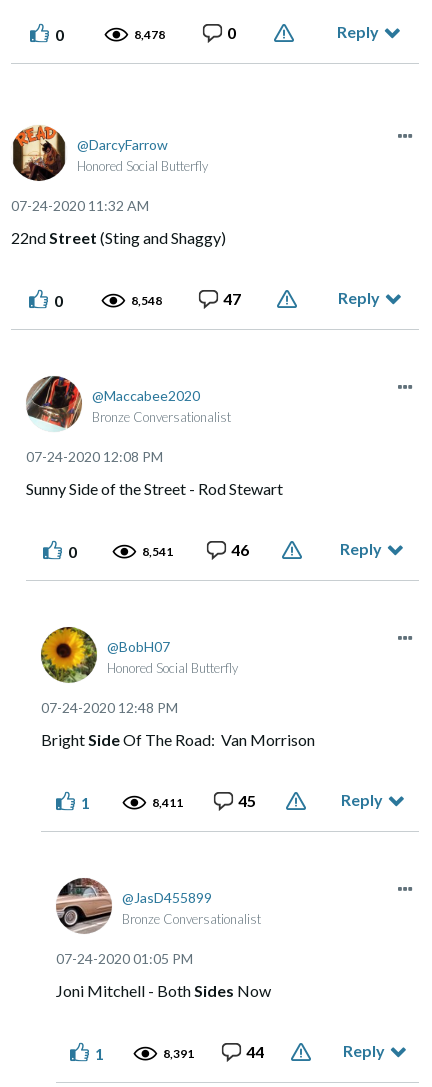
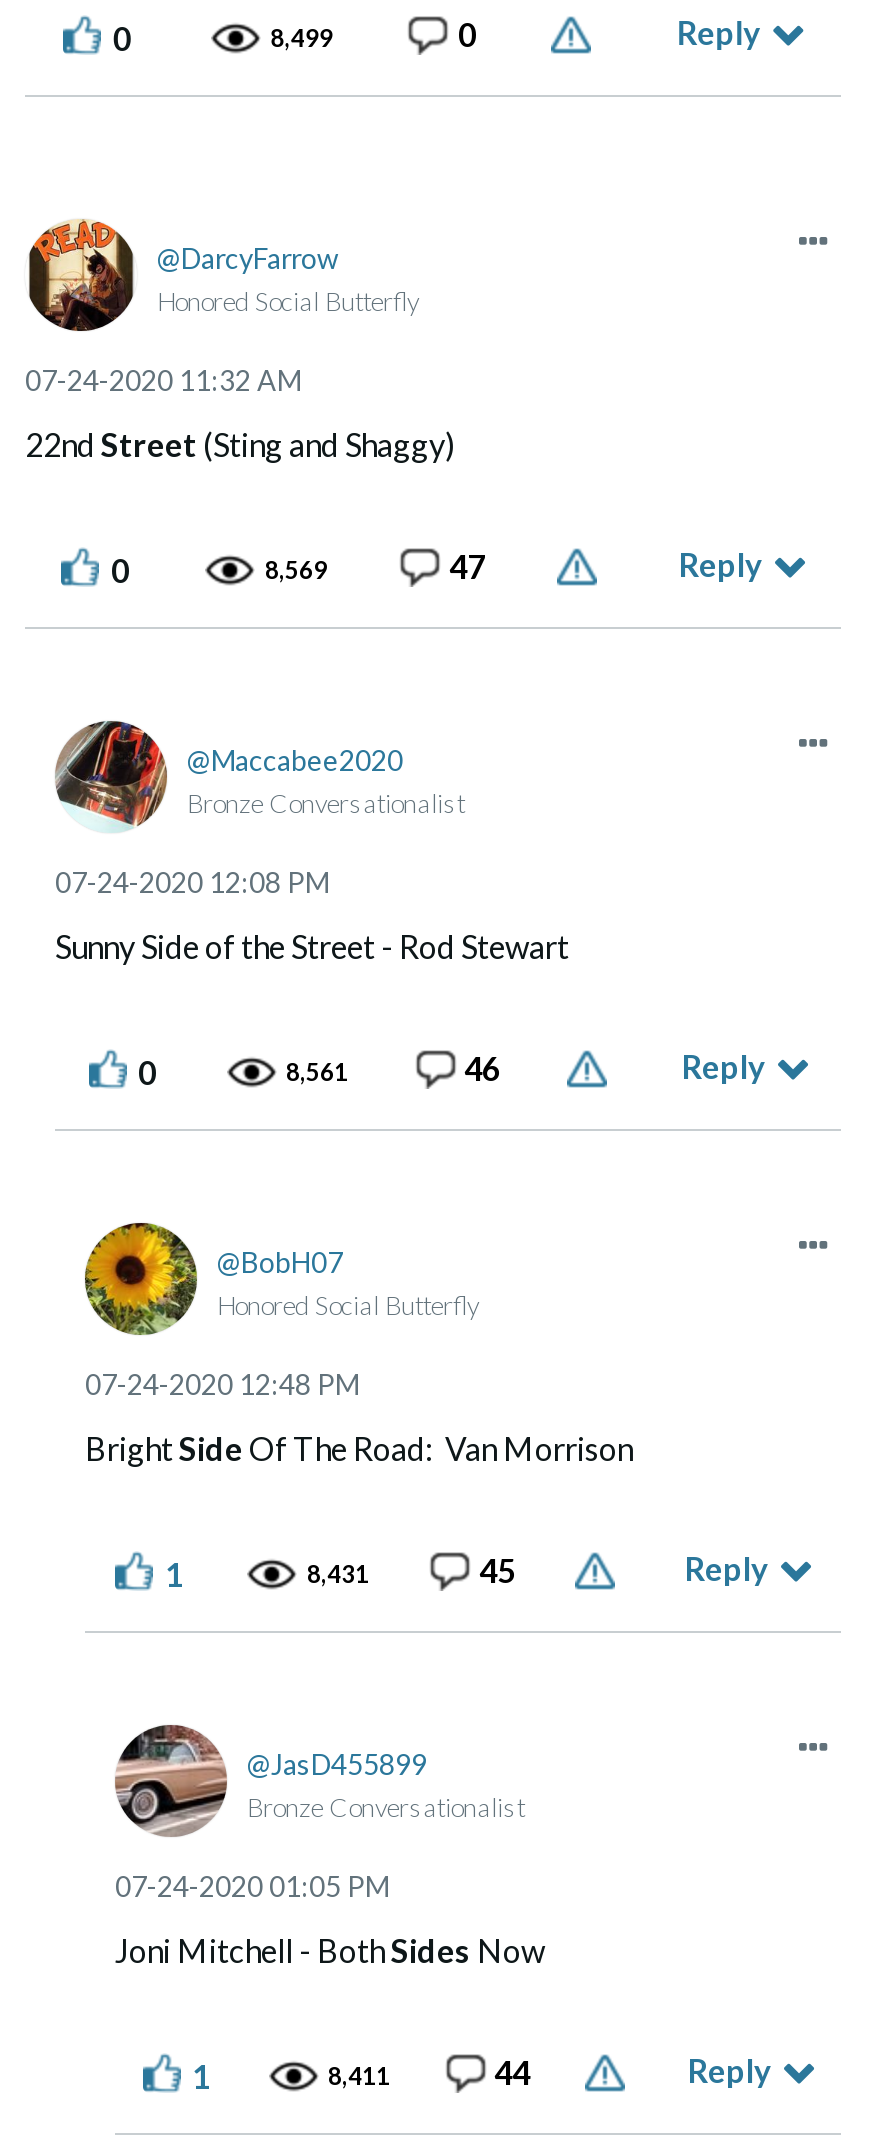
[134,27,165,42] 8,478 -> [270,22,332,52] 8,499
[131,293,162,308] 8,548 -> [265,554,327,584] 8,569
[141,544,172,559] 8,541 -> [286,1056,348,1086] 8,561
[152,795,183,810] 8,411 -> [307,1558,369,1588] 8,431
[162,1046,193,1061] 8,391 -> [328,2060,390,2090] 8,411

